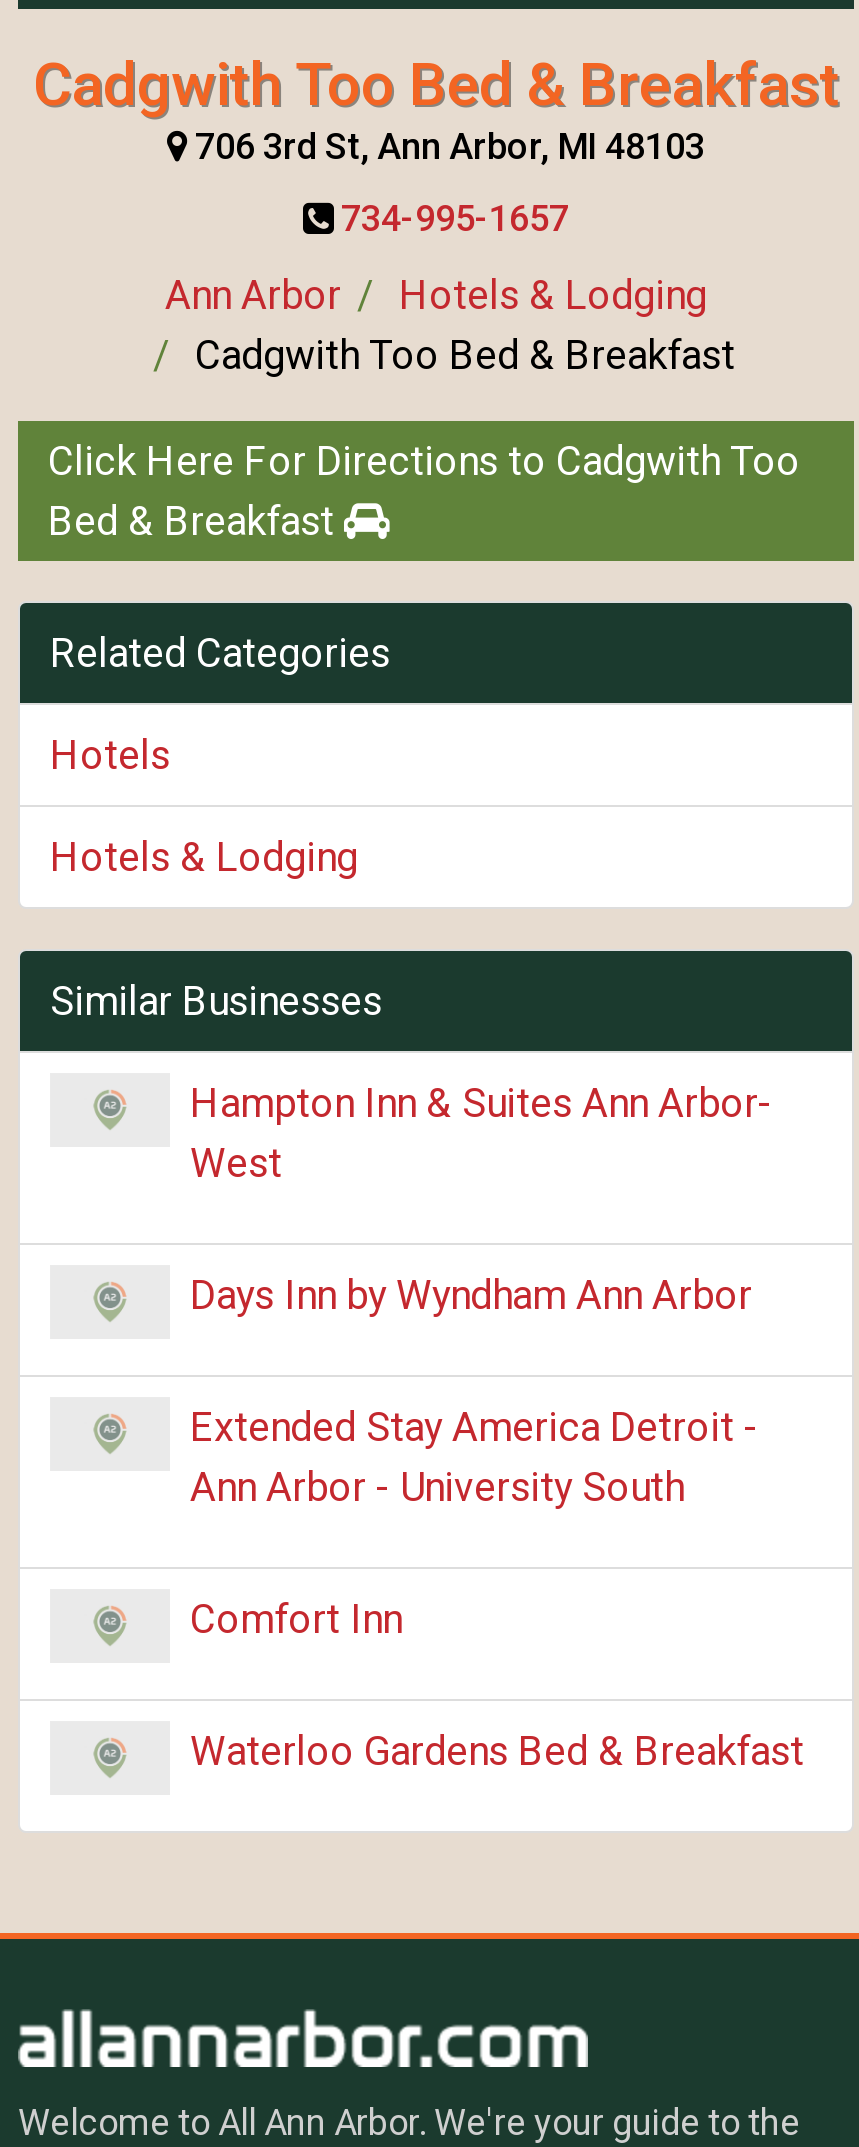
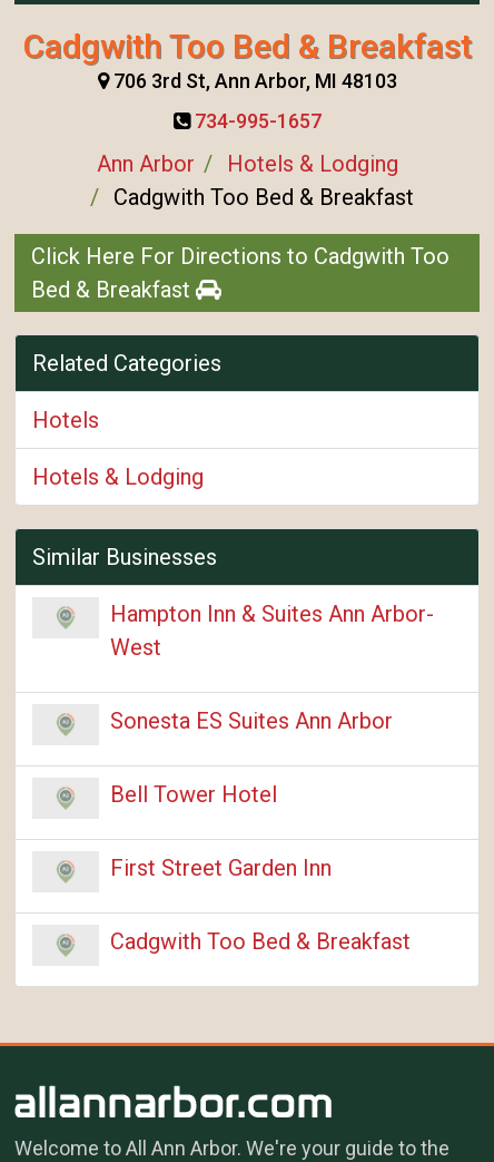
[190,1270,752,1318] Days Inn by Wyndham Ann Arbor -> [110,707,393,734] Sonesta ES Suites Ann Arbor
[190,1402,758,1510] Extended Stay America Detroit - | Ann Arbor - University South -> [110,781,277,807] Bell Tower Hotel
[190,1594,402,1642] Comfort Inn -> [110,854,332,881] First Street Garden Inn
[190,1726,804,1774] Waterloo Gardens Bed & Breakfast -> [110,928,411,954] Cadgwith Too Bed & Breakfast

